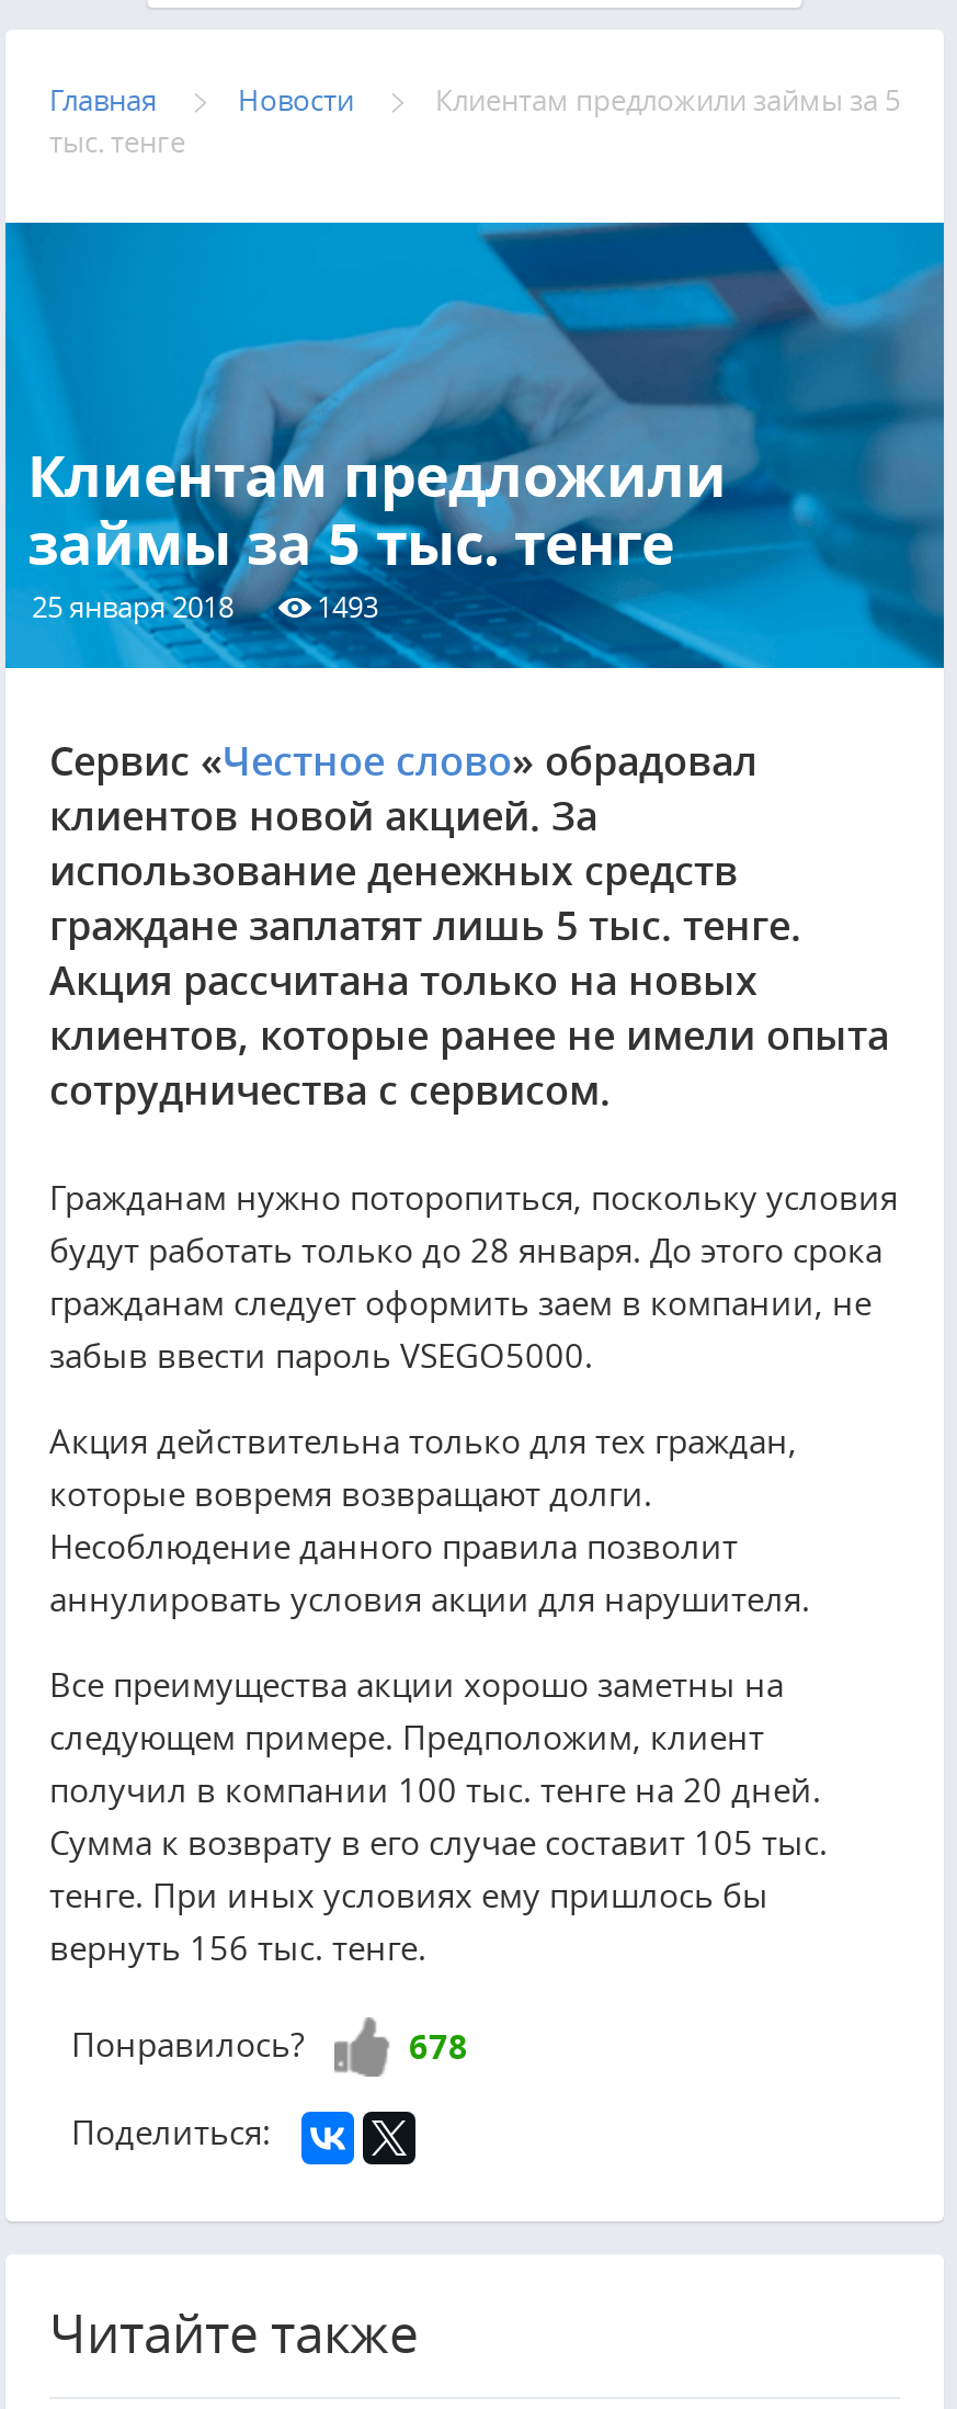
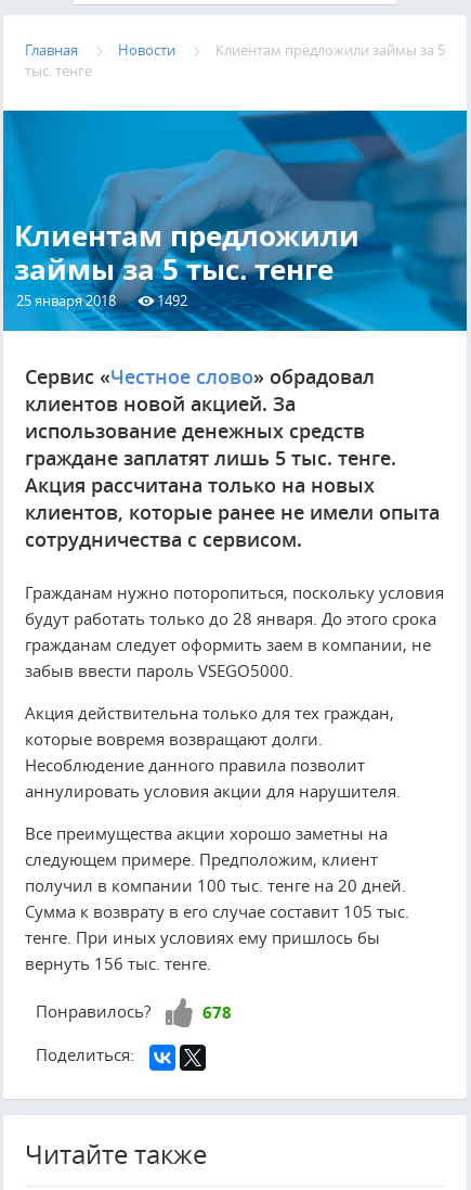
[317,587,378,627] 1493 -> [157,291,187,310] 1492

